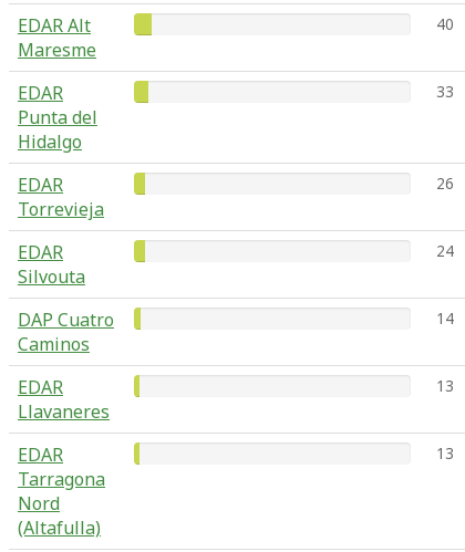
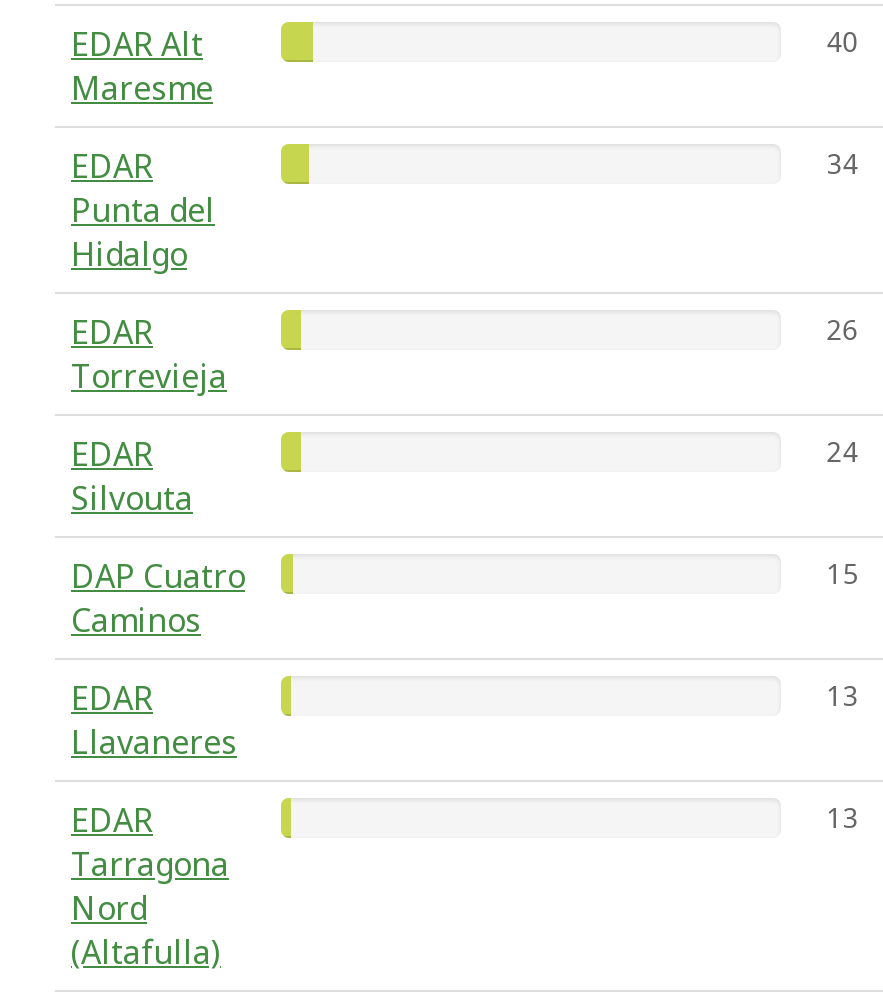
[436,81,454,102] 33 -> [827,144,859,182] 34
[436,308,454,329] 14 -> [827,554,859,592] 15

